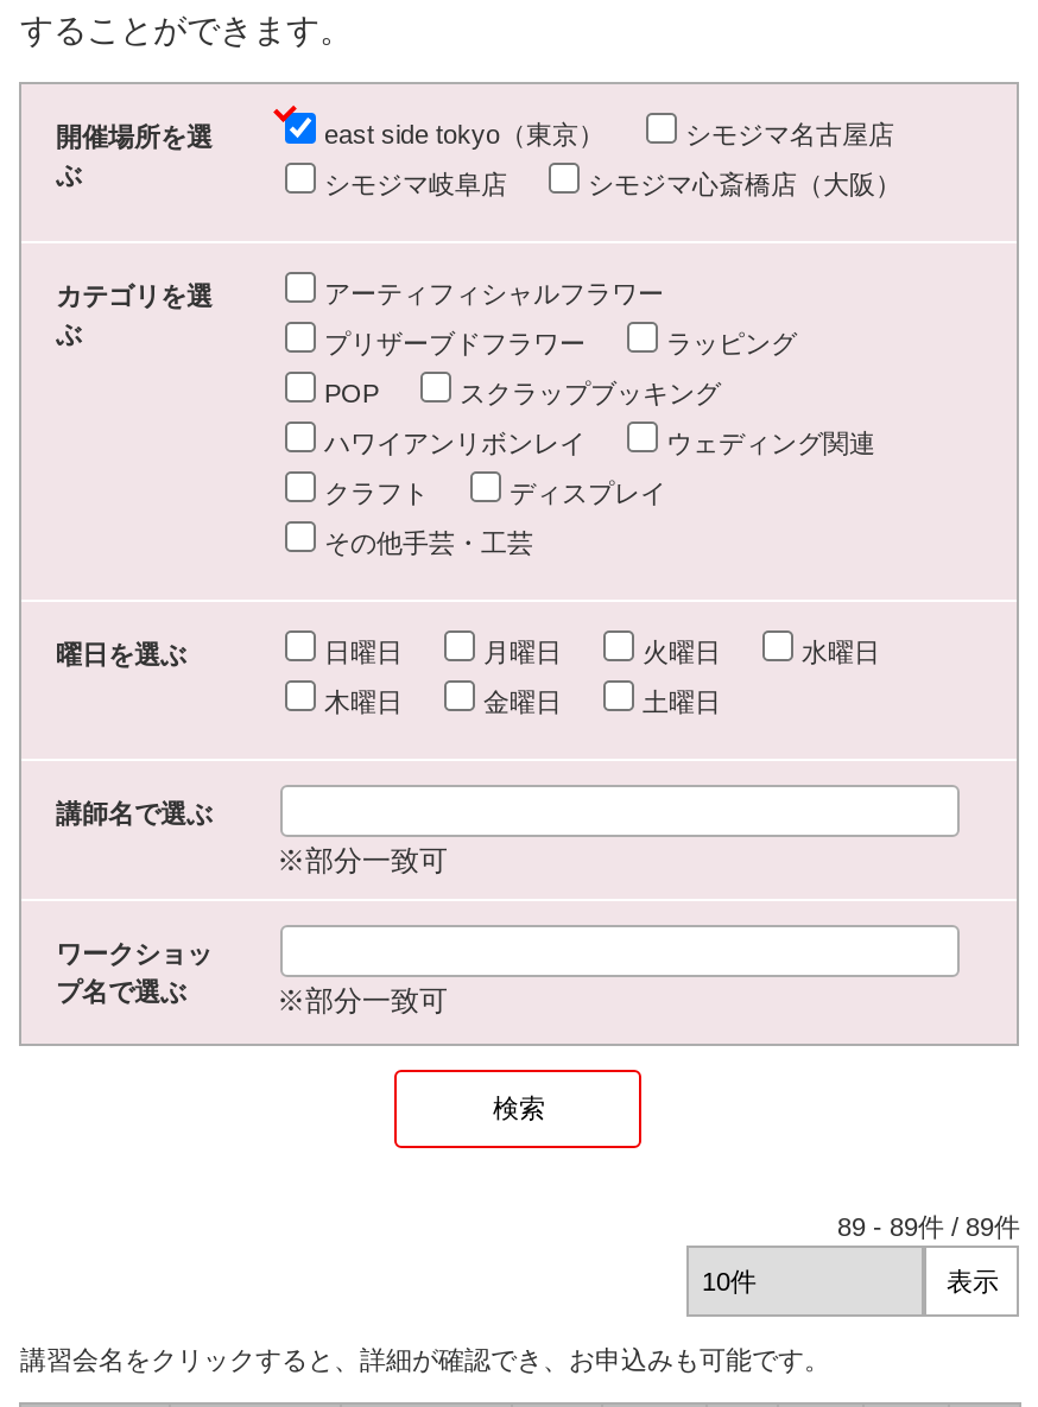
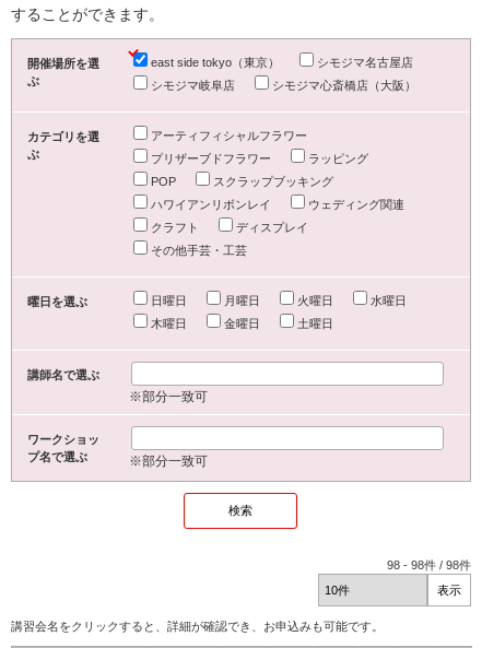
[837,1212,1020,1241] 89 - 89件 / 89件 -> [387,558,472,572] 98 - 98件 / 98件

